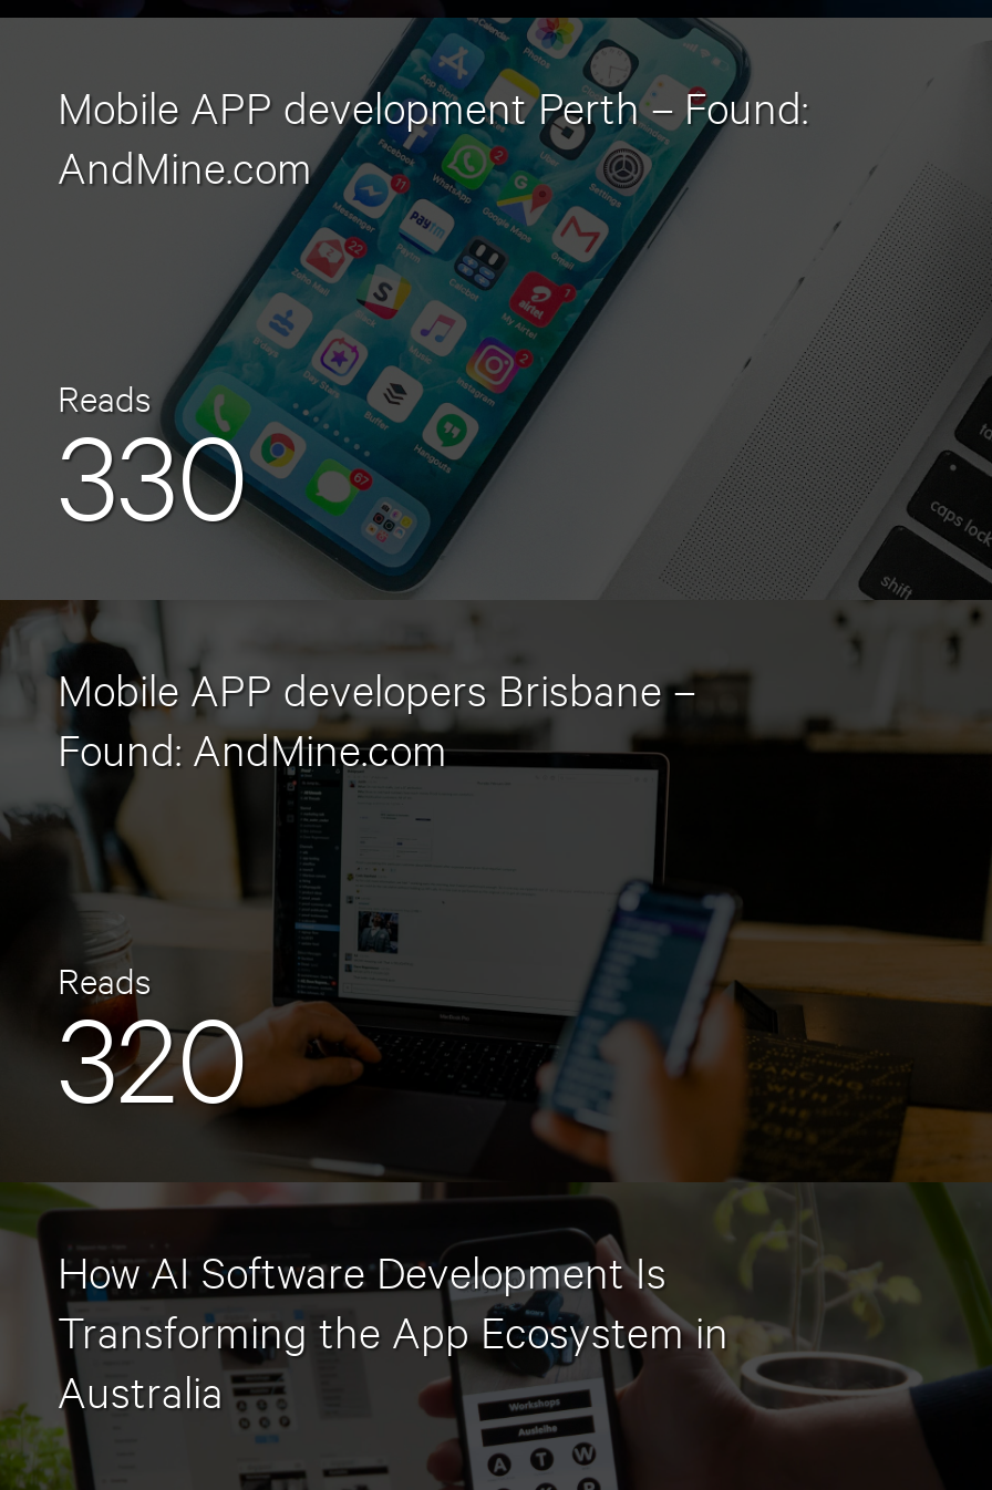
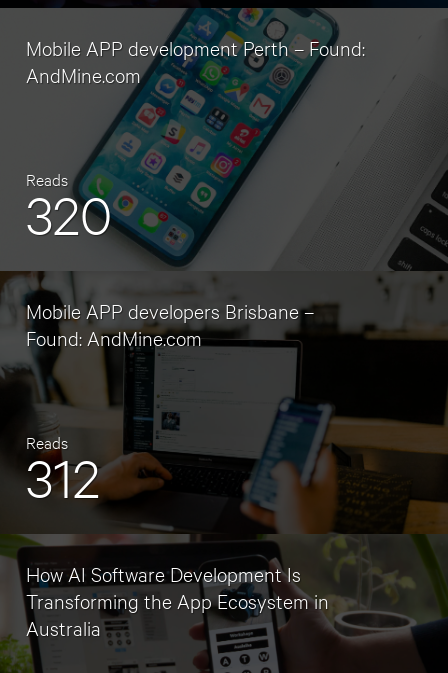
[58,399,248,545] 330 -> [26,180,112,246] 320
[58,981,248,1127] 320 -> [26,443,100,509] 312

